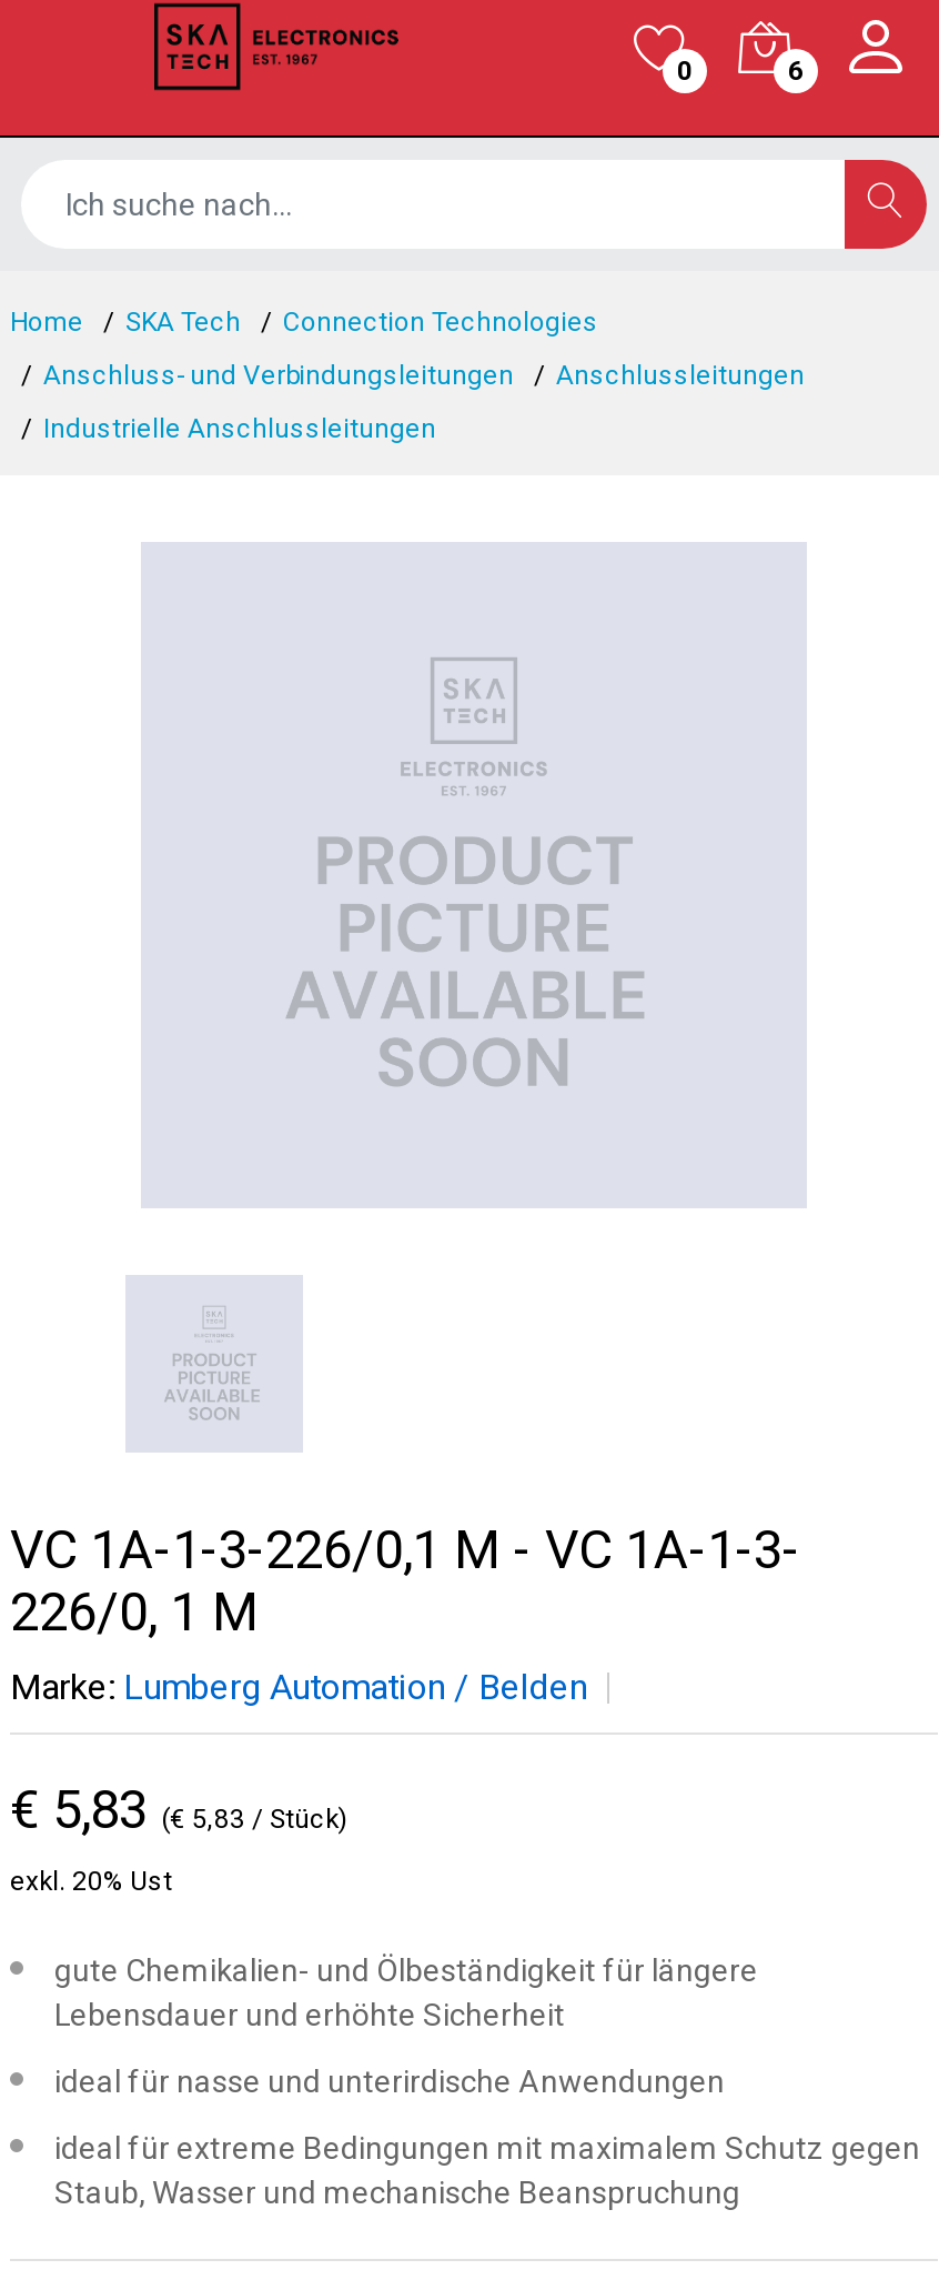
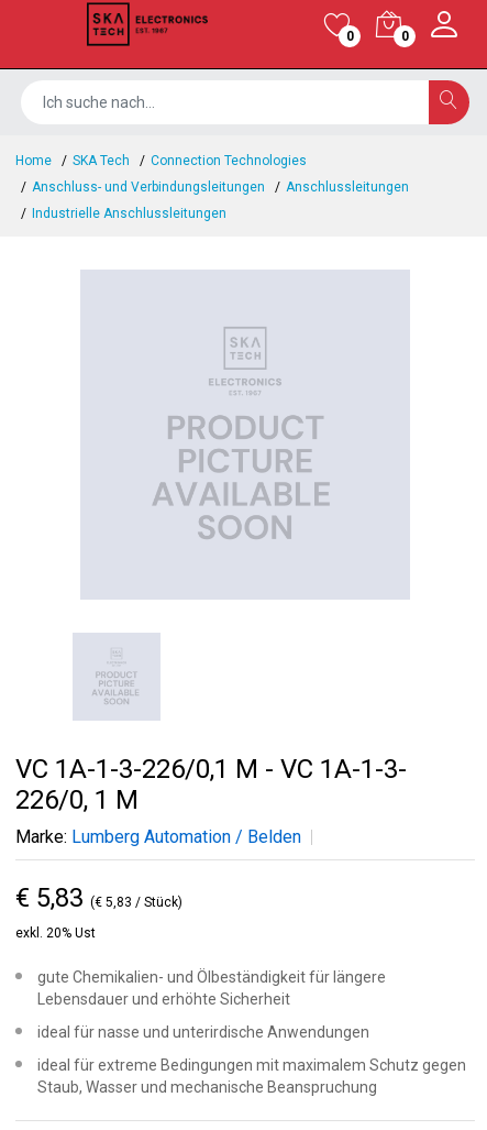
[788,56,804,87] 6 -> [401,29,408,44] 0

